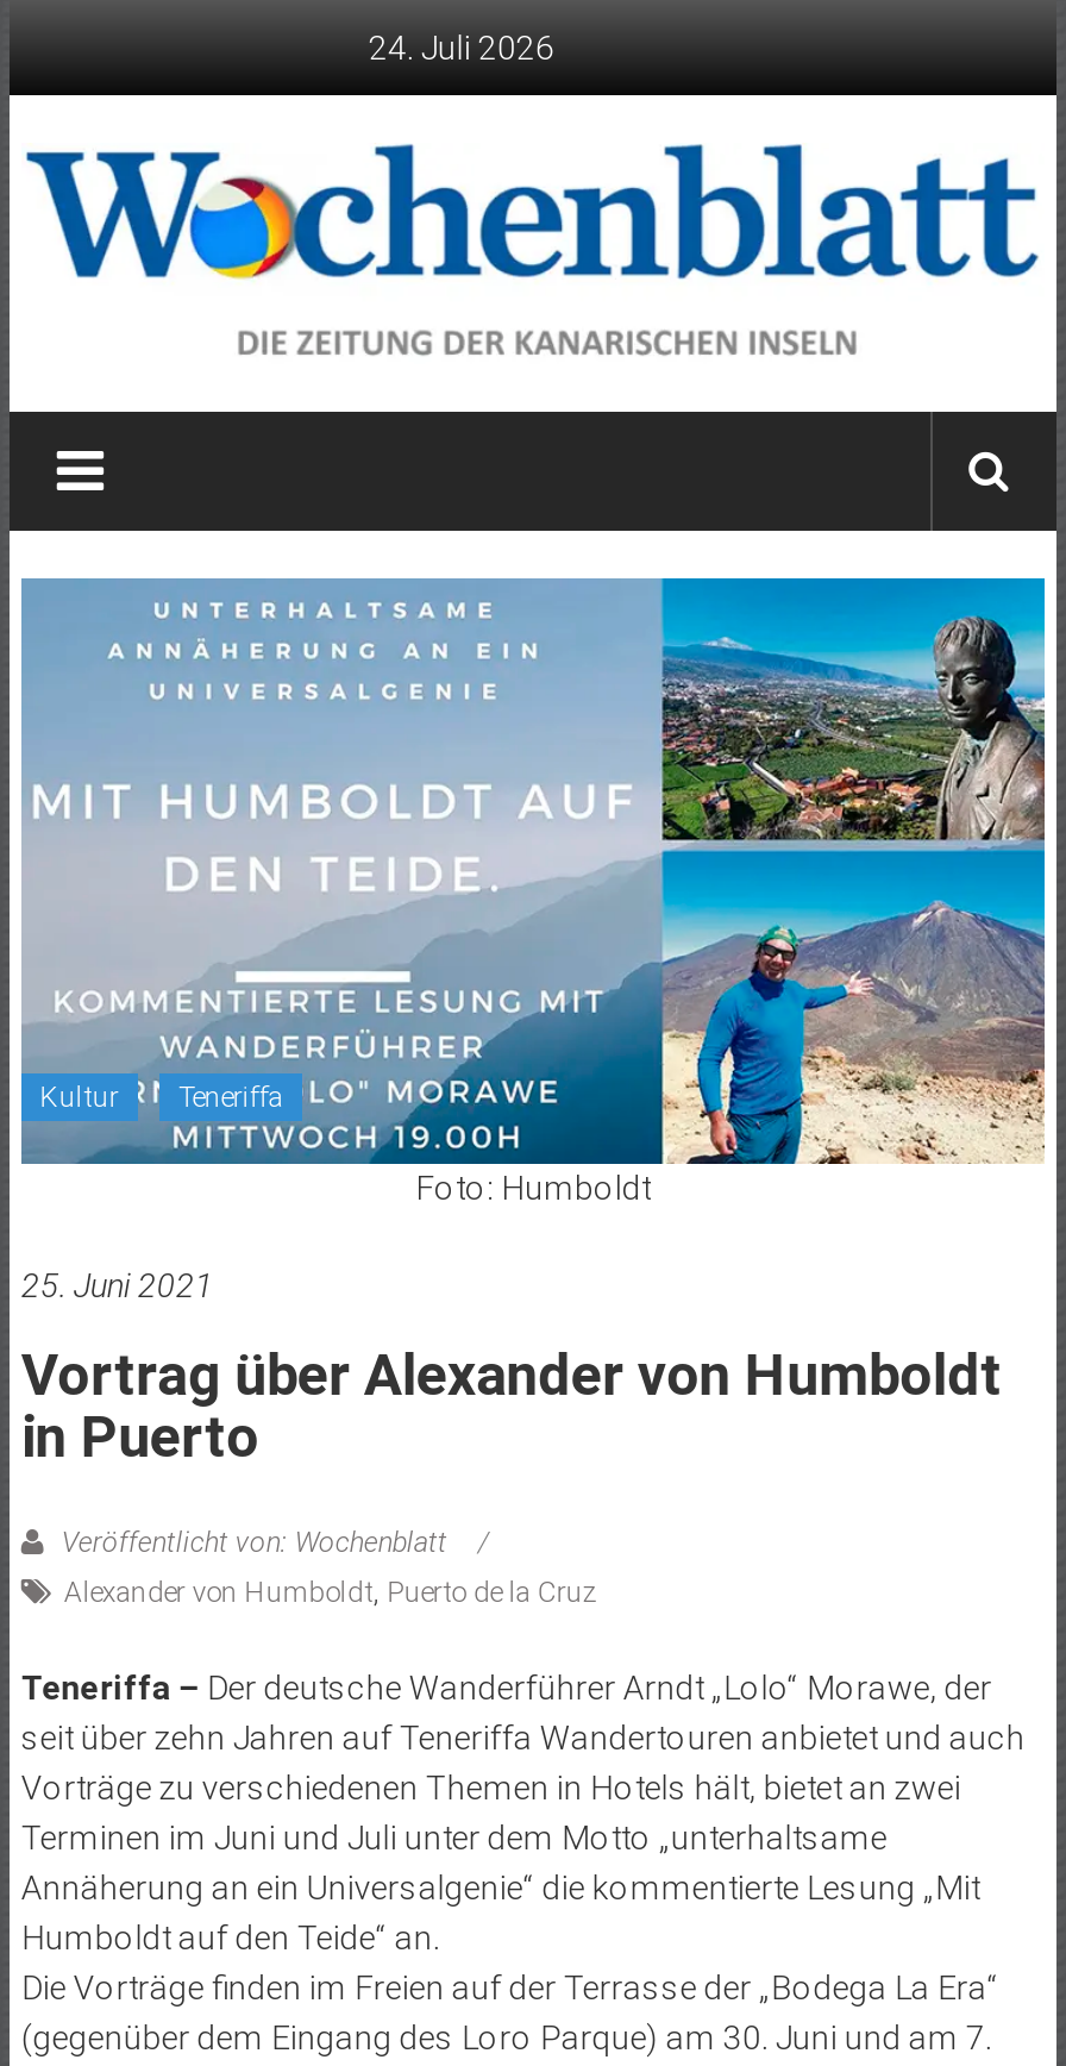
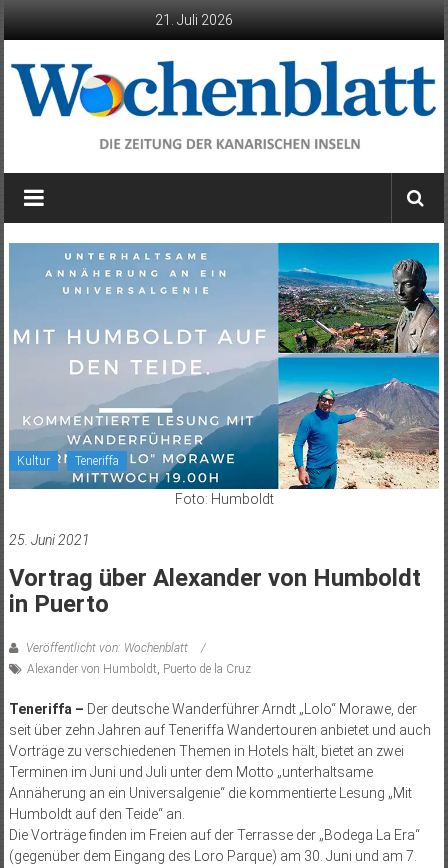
[369,29,554,67] 24. Juli 2026 -> [155,12,233,28] 21. Juli 2026

